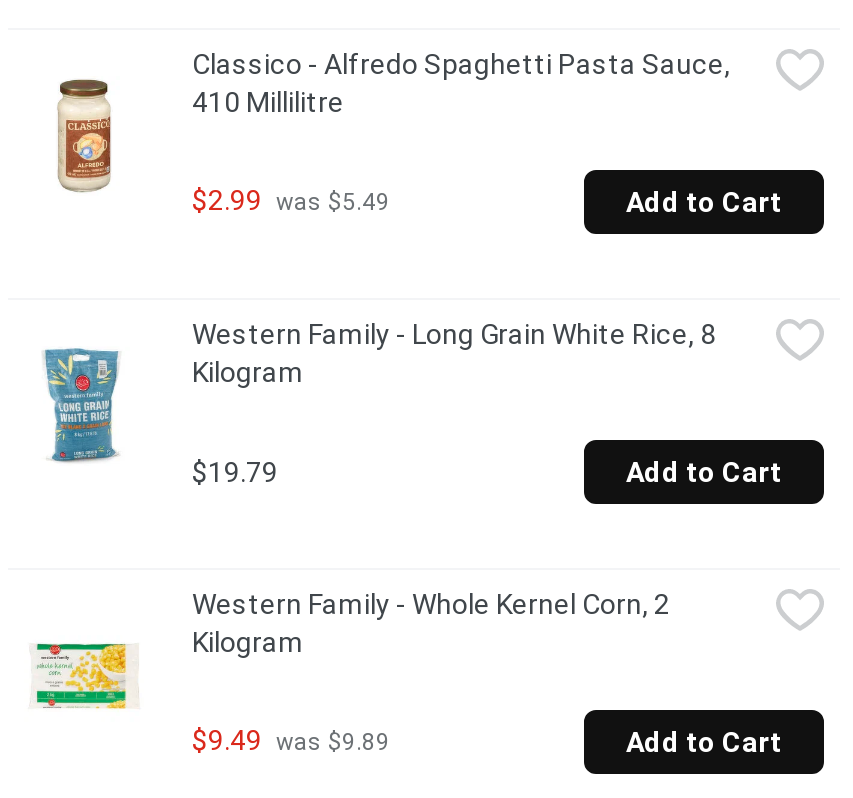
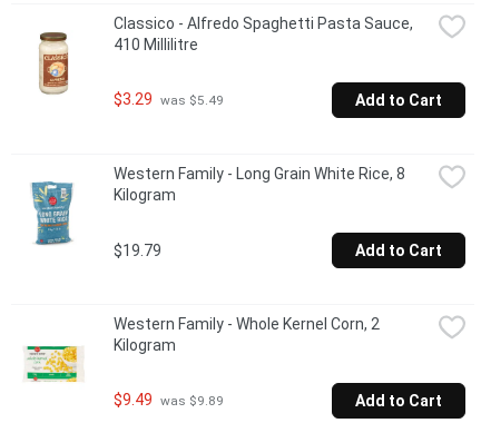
[192,184,390,216] $2.99 was $5.49 -> [114,90,224,108] $3.29 was $5.49

